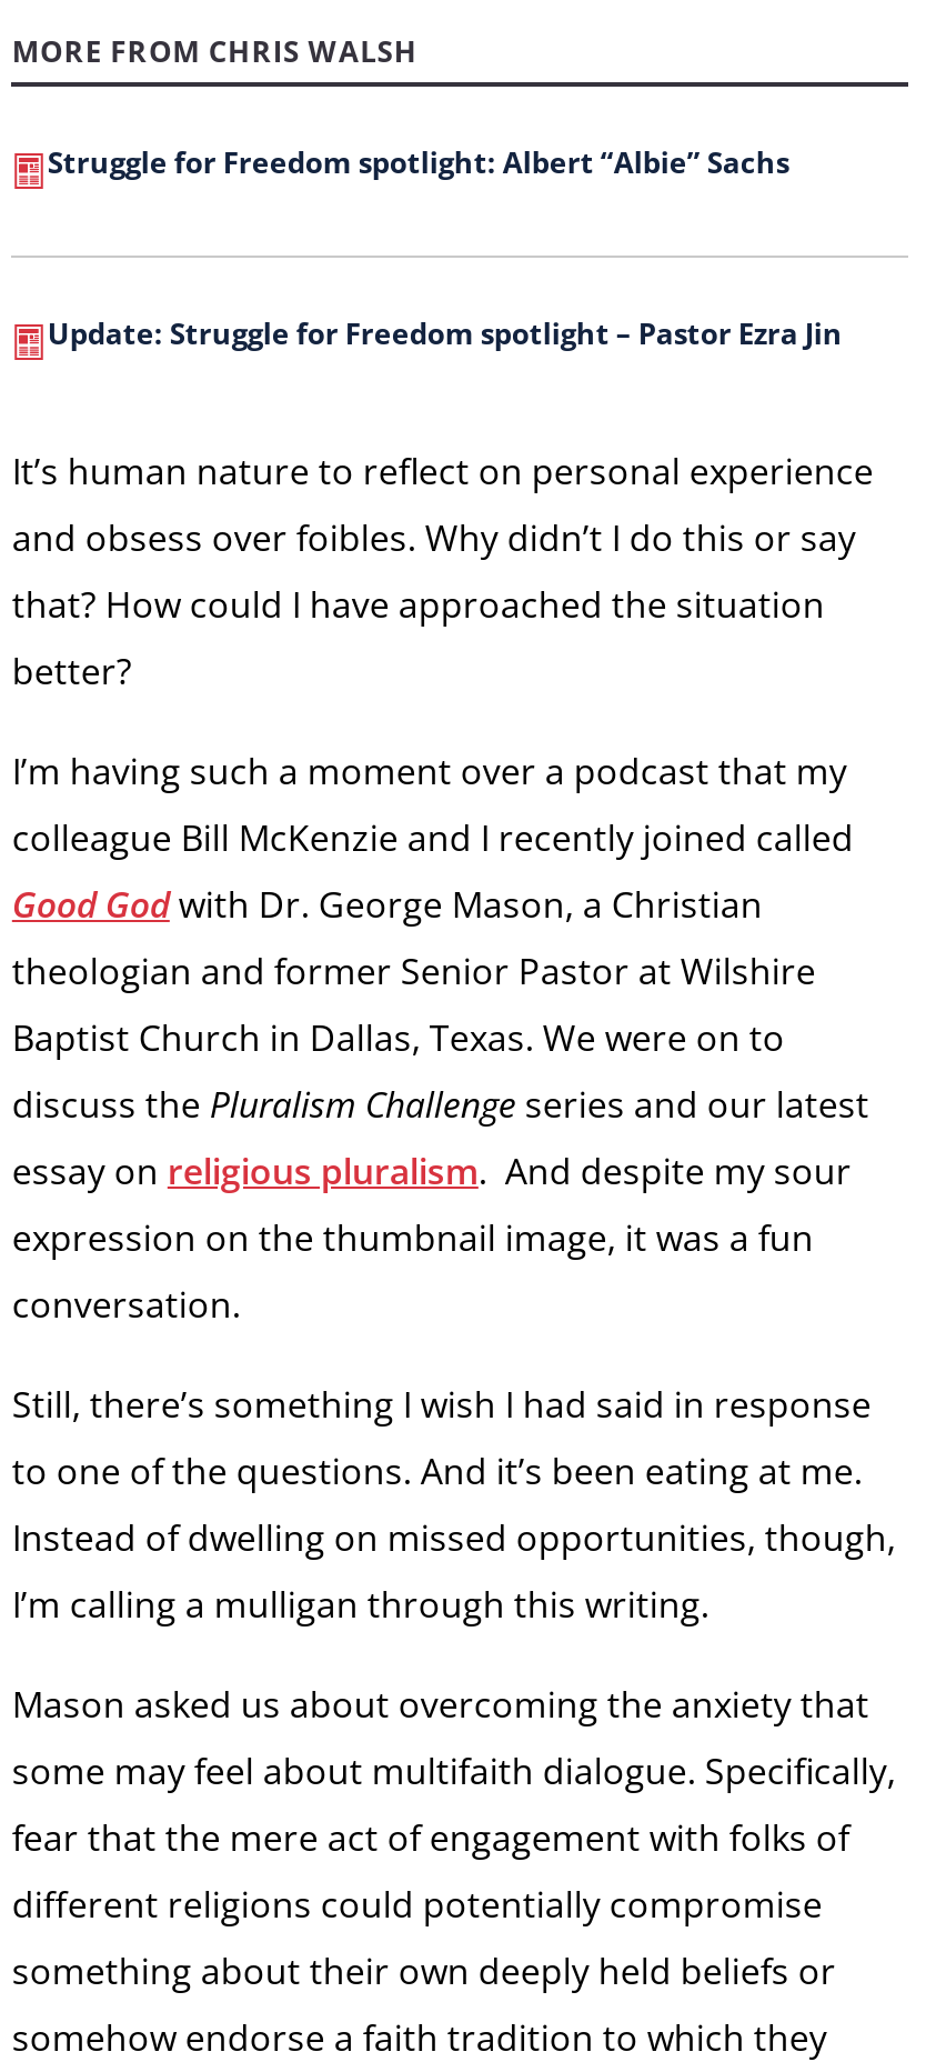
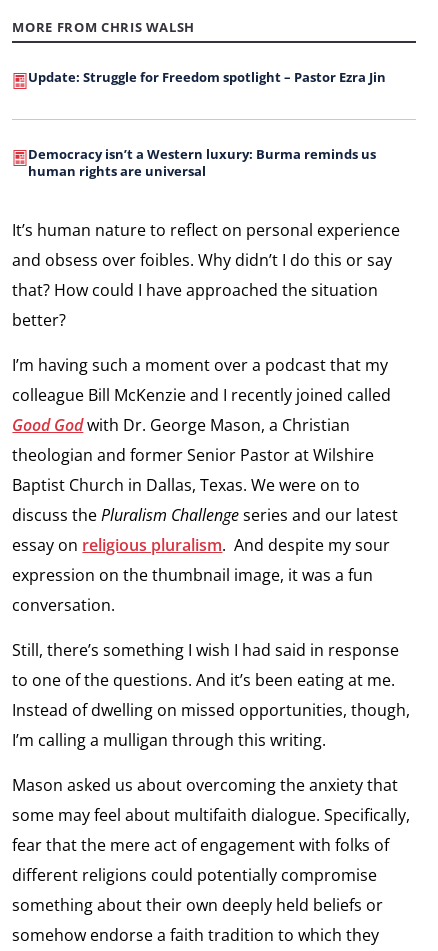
[48,143,789,183] Struggle for Freedom spotlight: Albert “Albie” Sachs -> none
moved [48,314,843,354] -> [28,68,386,86]: Update: Struggle for Freedom spotlight – Pastor Ezra Jin
none -> [28,145,376,180] Democracy isn’t a Western luxury: Burma reminds us | human rights are universal

